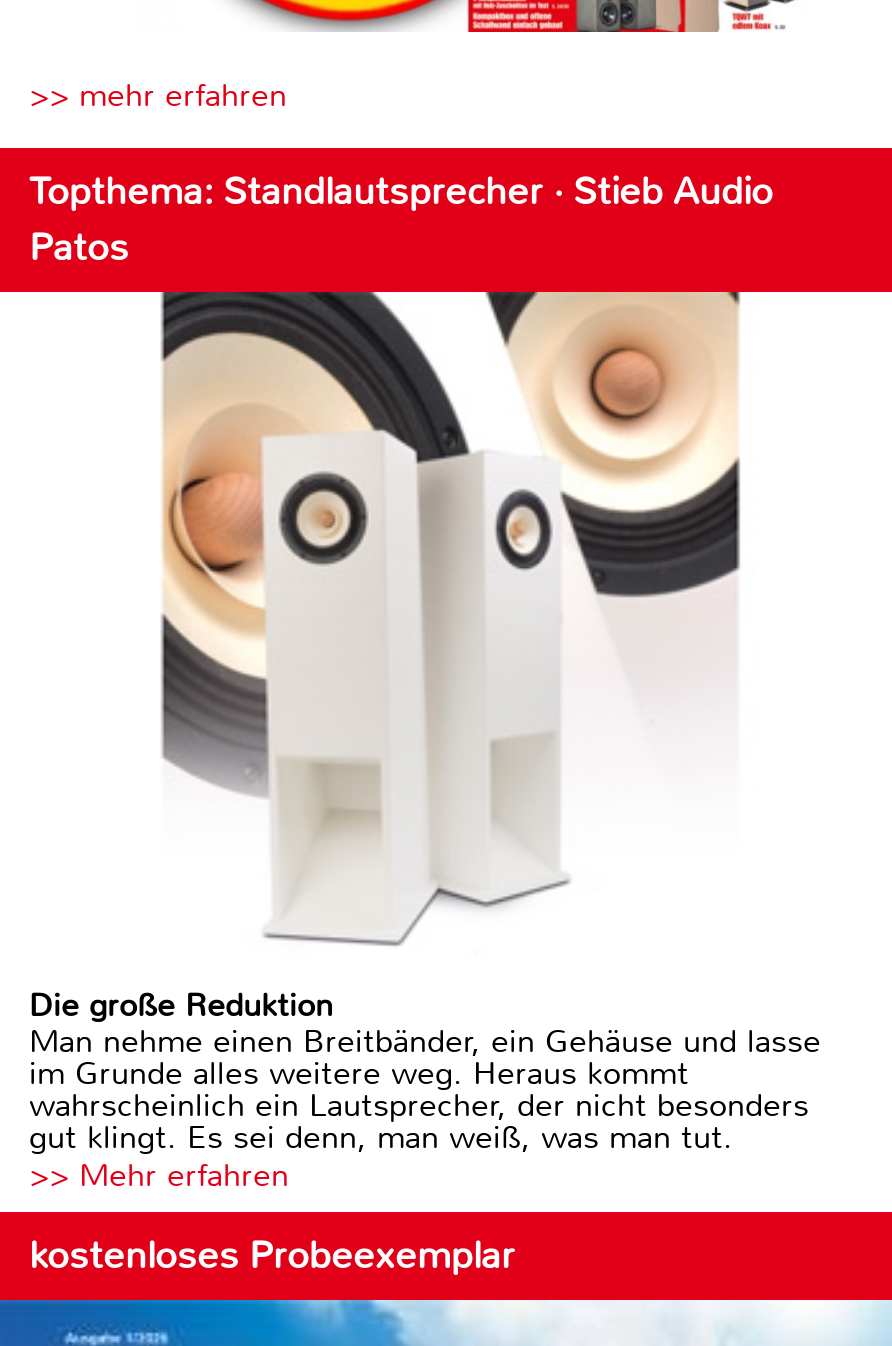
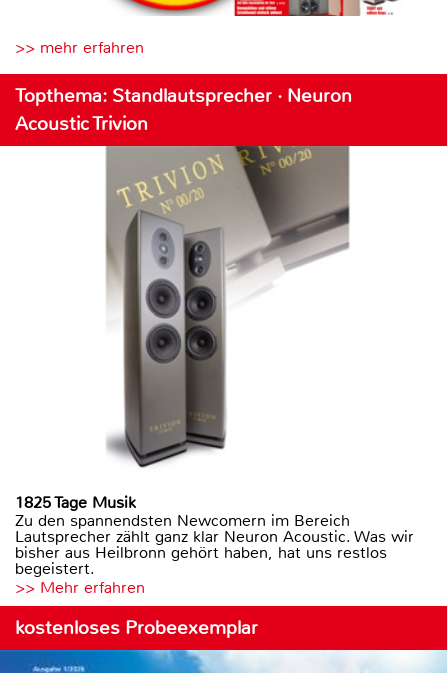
[29,165,773,271] Topthema: Standlautsprecher · Stieb Audio | Patos -> [15,83,352,136] Topthema: Standlautsprecher · Neuron | Acoustic Trivion
[29,290,821,1157] [image] | Die große Reduktion | Man nehme einen Breitbänder, ein Gehäuse und lasse | im Grunde alles weitere weg. Heraus kommt | wahrscheinlich ein Lautsprecher, der nicht besonders | gut klingt. Es sei denn, man weiß, was man tut. -> [15,145,414,578] [image] | 1825 Tage Musik | Zu den spannendsten Newcomern im Bereich | Lautsprecher zählt ganz klar Neuron Acoustic. Was wir | bisher aus Heilbronn gehört haben, hat uns restlos | begeistert.

